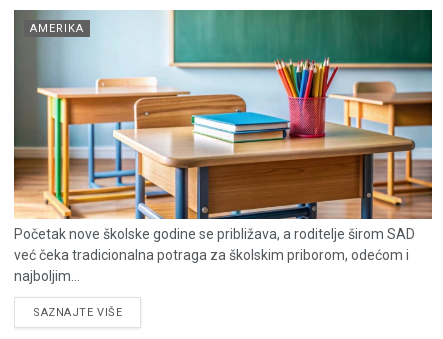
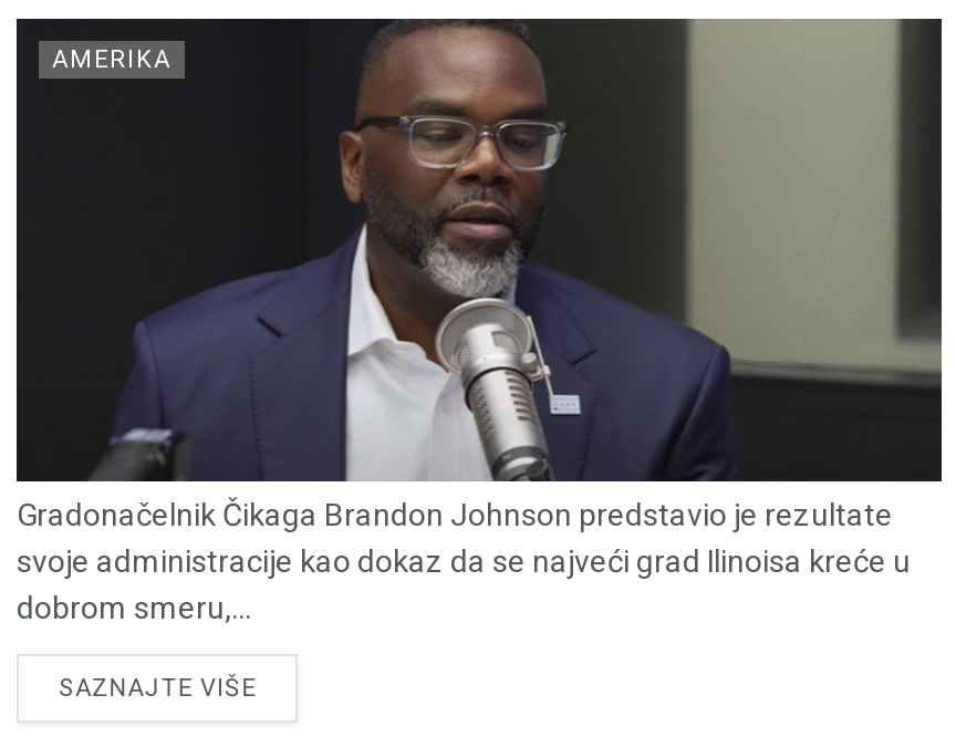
[13,9,433,283] [image] | Početak nove školske godine se približava, a roditelje širom SAD | već čeka tradicionalna potraga za školskim priborom, odećom i | najboljim... -> [14,17,944,624] [image] | Gradonačelnik Čikaga Brandon Johnson predstavio je rezultate | svoje administracije kao dokaz da se najveći grad Ilinoisa kreće u | dobrom smeru,...

